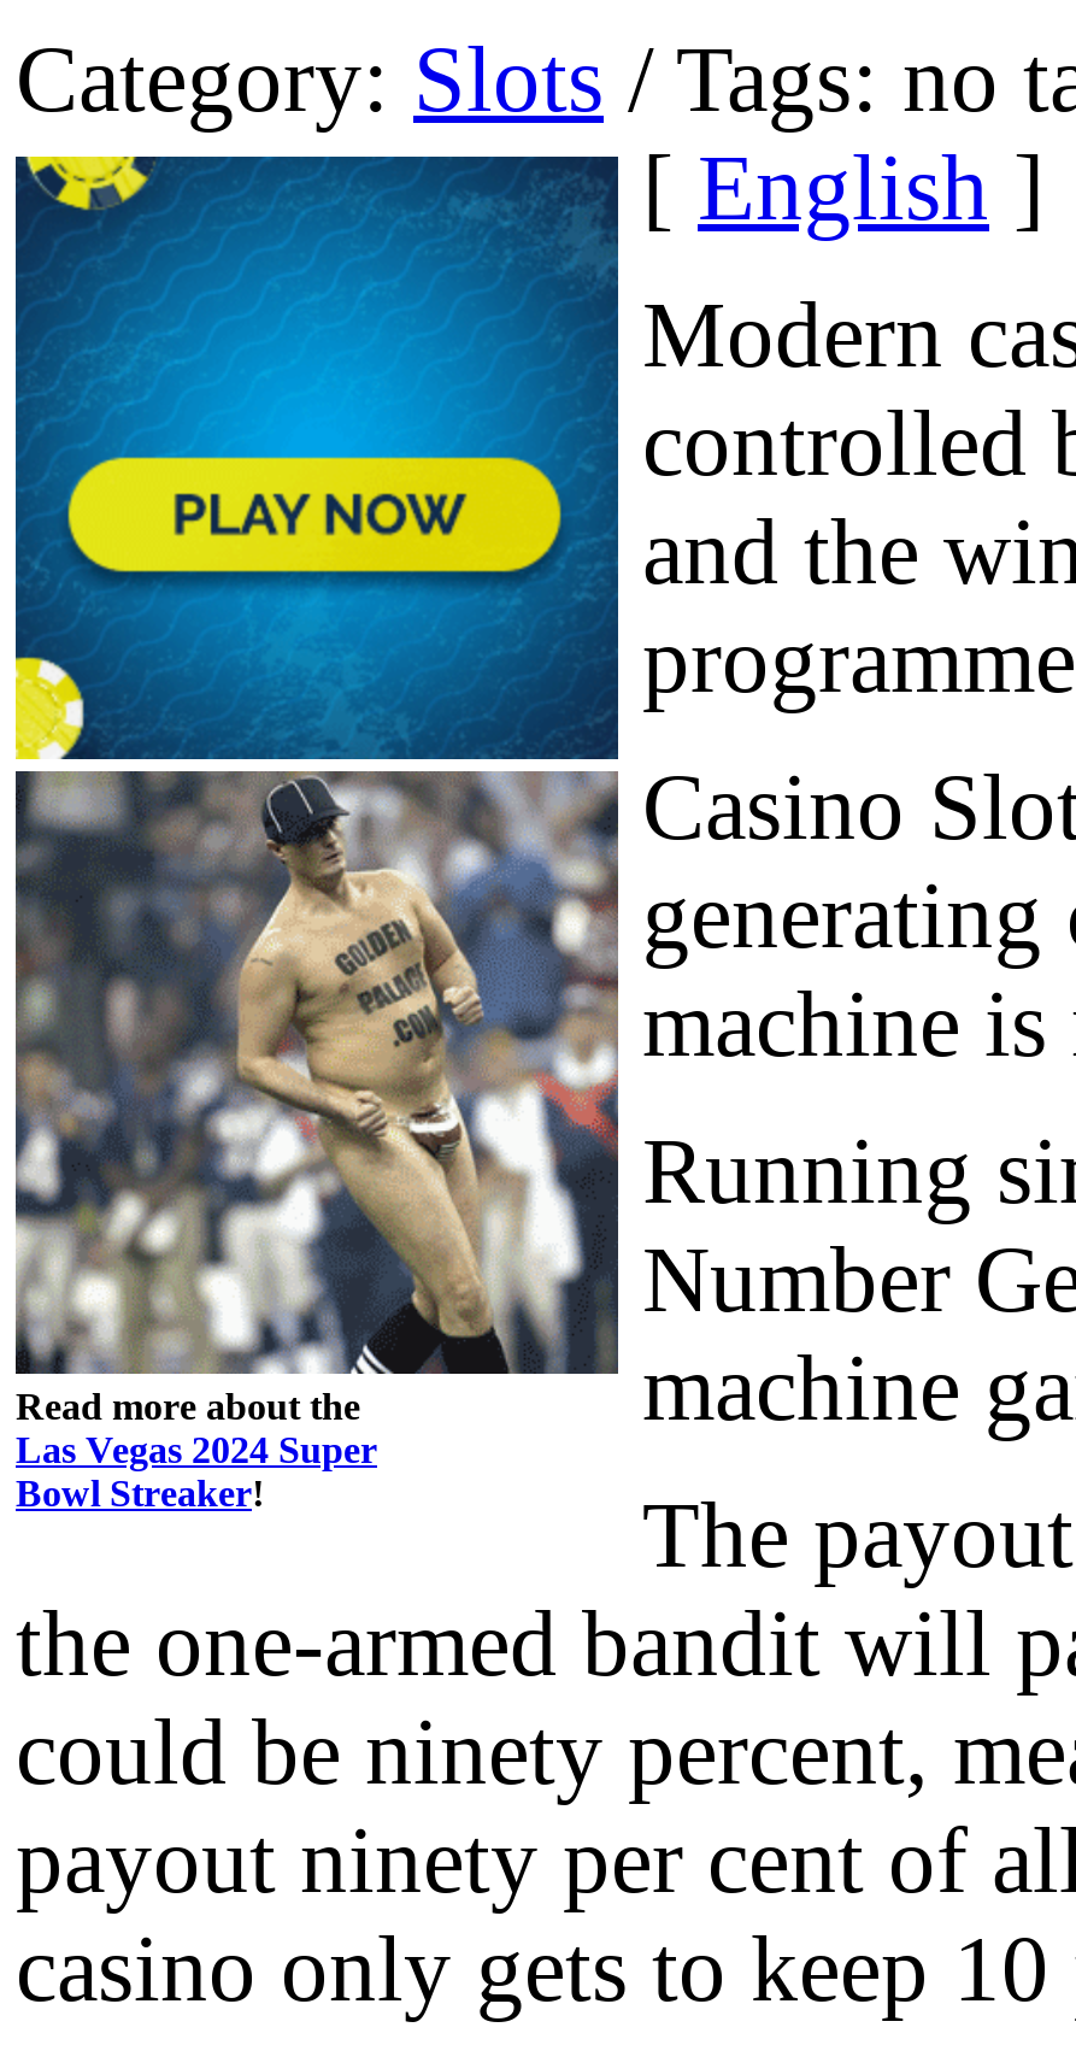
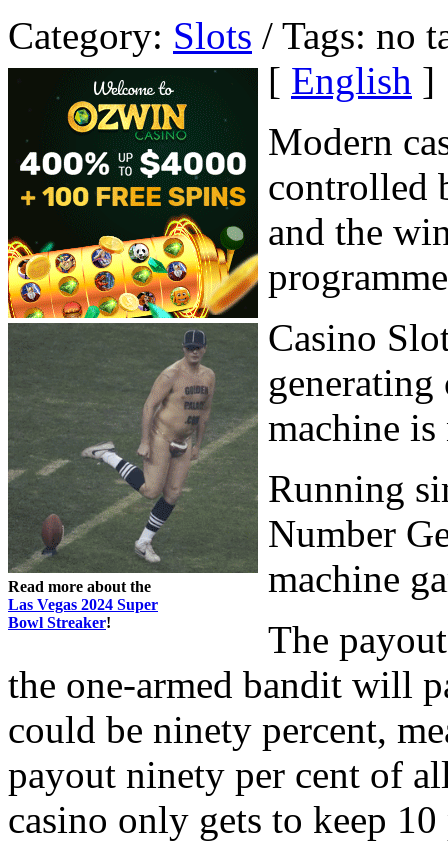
[13,154,621,1374] [image] -> [7,67,259,574] [image]

